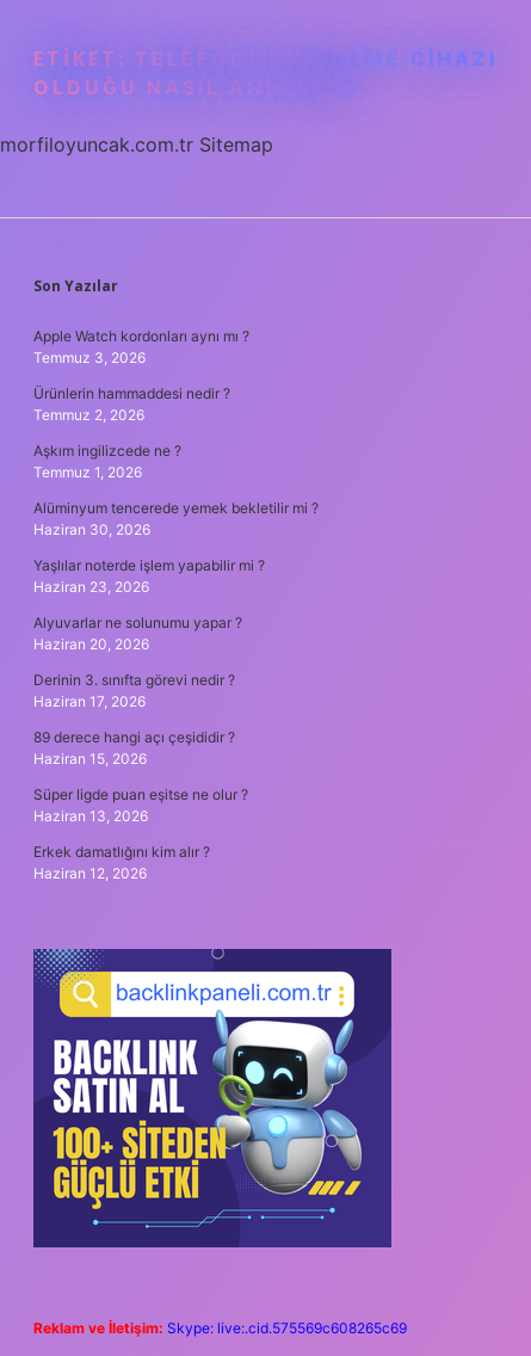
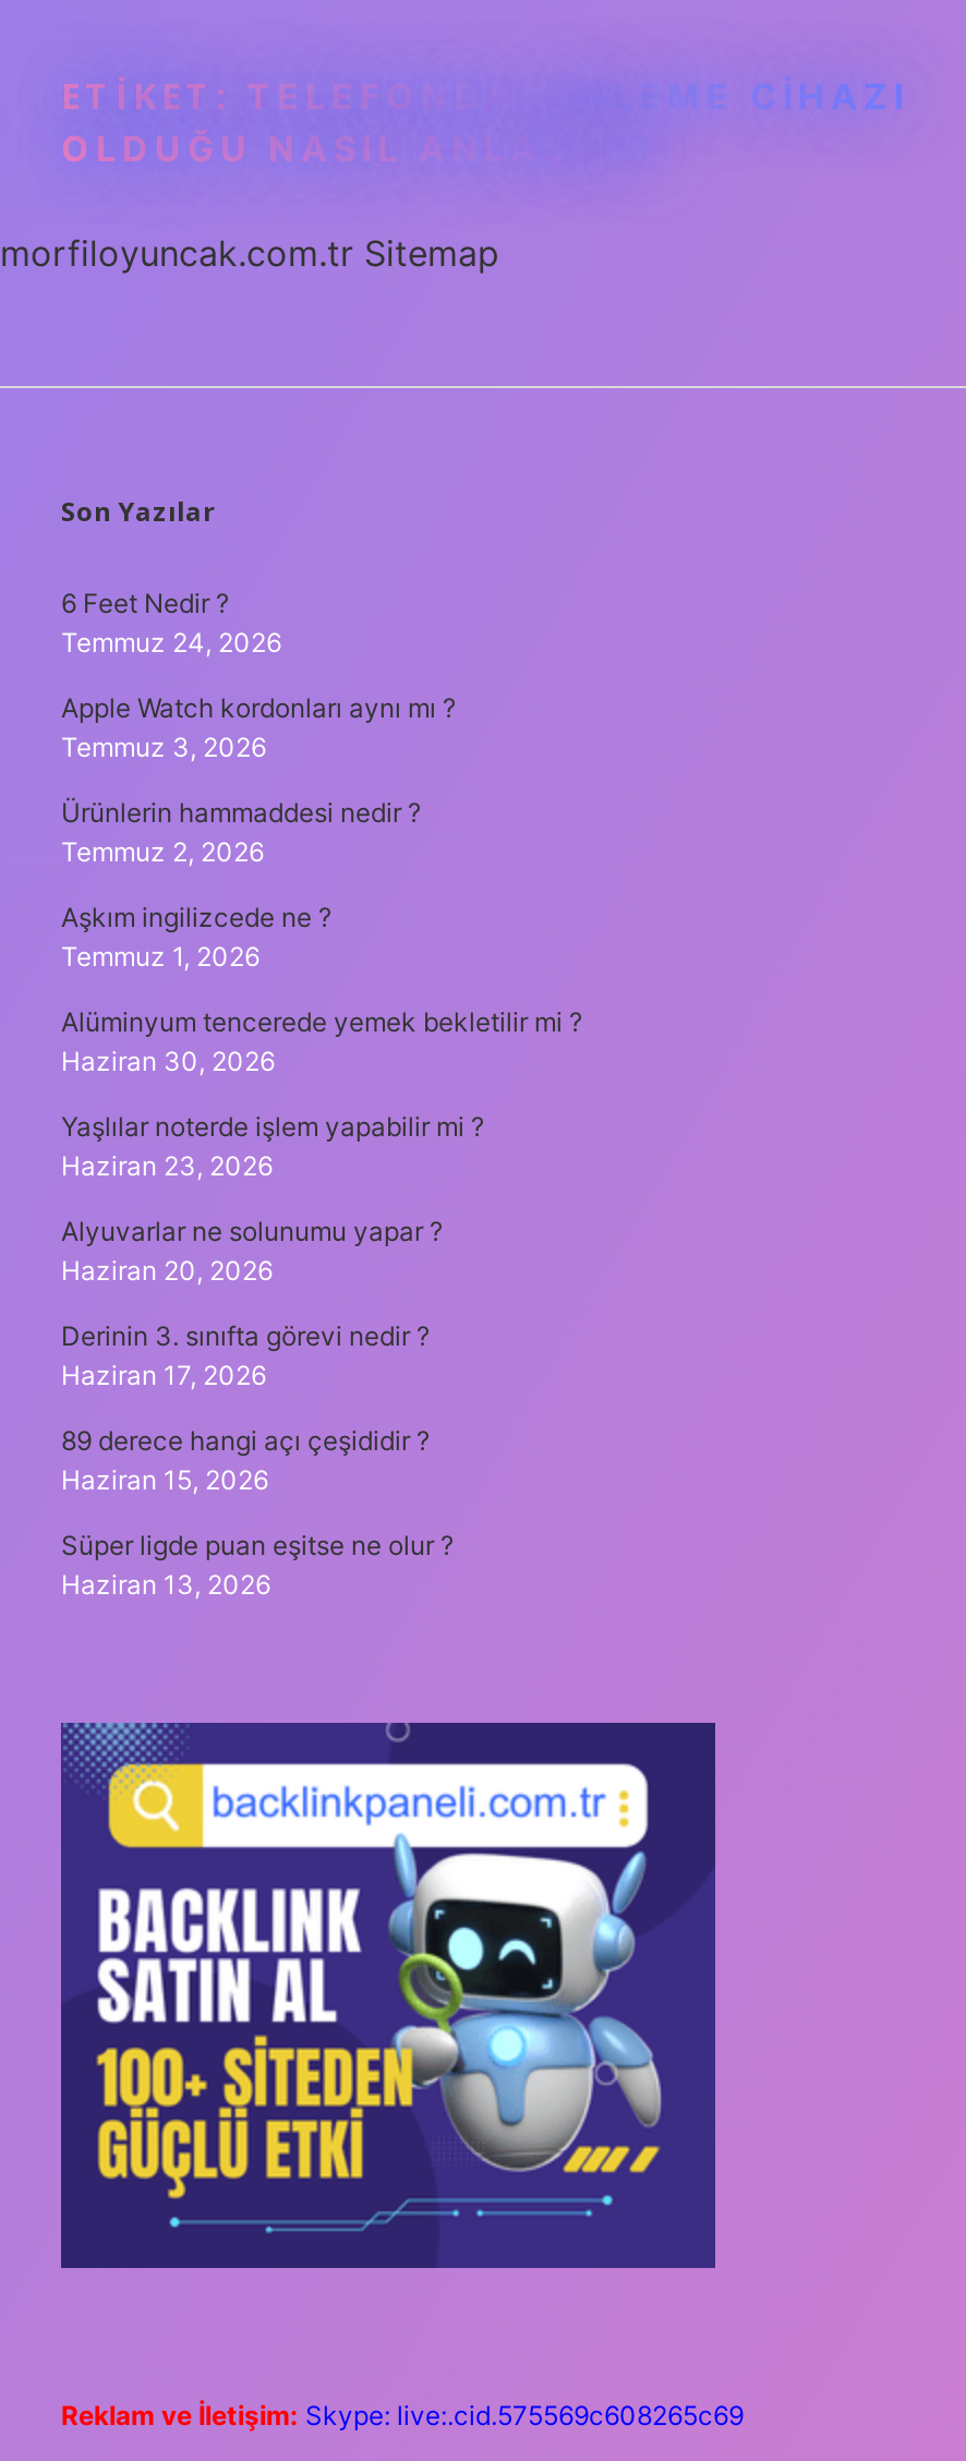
none -> [61,587,281,659] 6 Feet Nedir ? | Temmuz 24, 2026
moved [33,327,319,825] -> [61,691,582,1601]: Apple Watch kordonları aynı mı ? | Temmuz 3, 2026 | Ürünlerin hammaddesi nedir ? | ... | Süper ligde puan eşitse ne olur ? | Haziran 13, 2026
[33,843,210,882] Erkek damatlığını kim alır ? | Haziran 12, 2026 -> none

